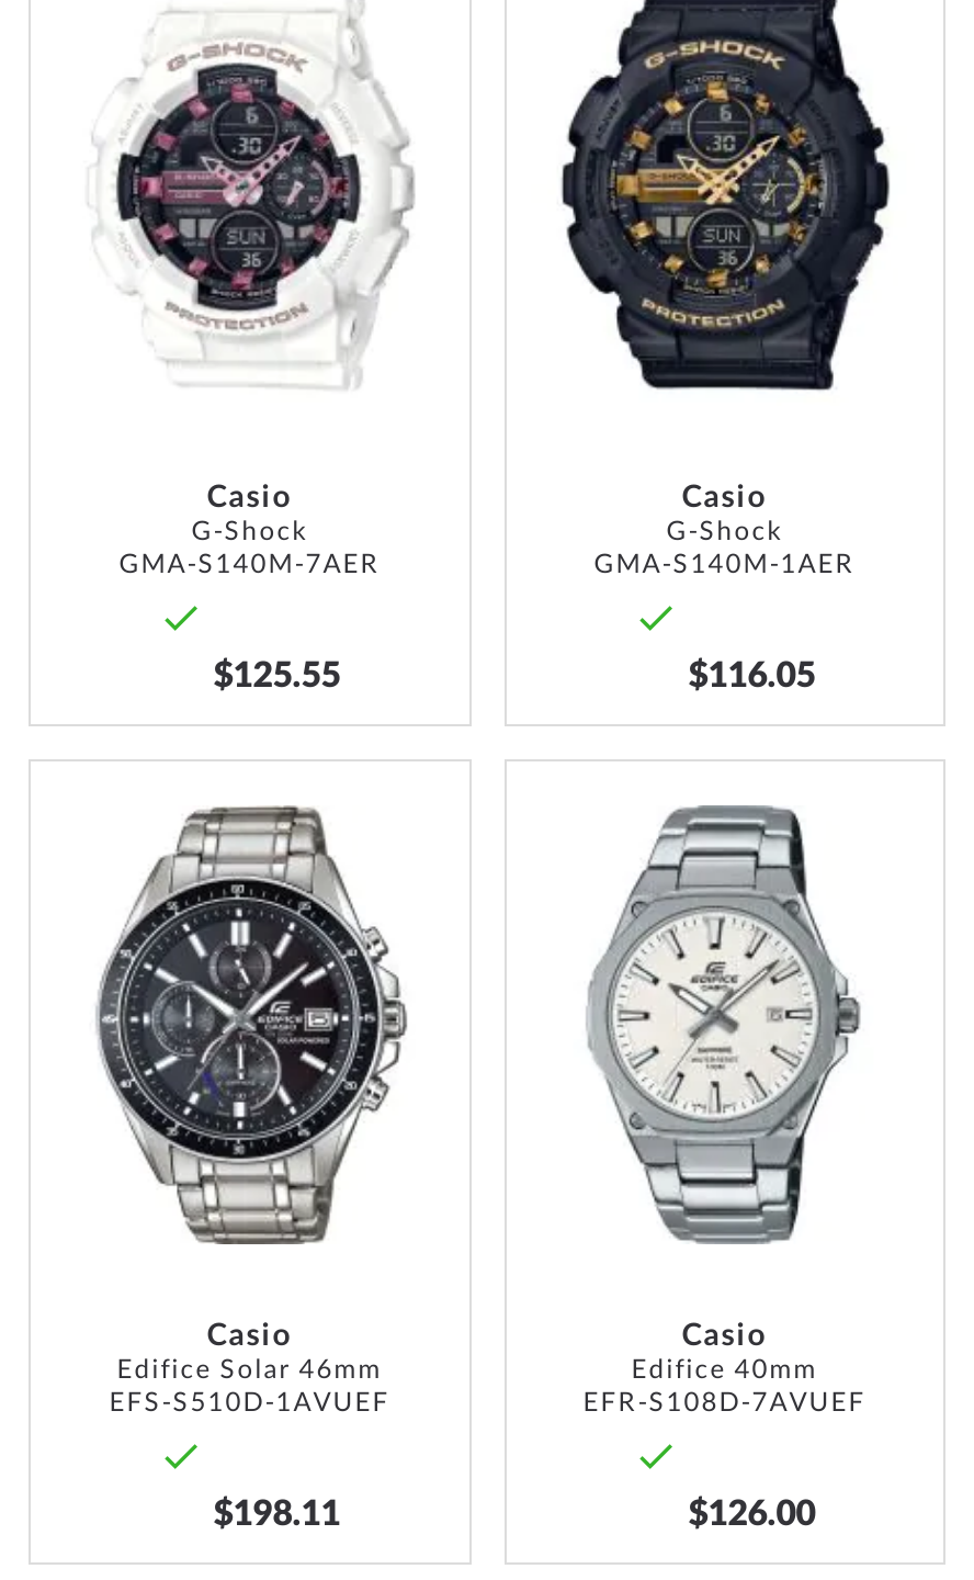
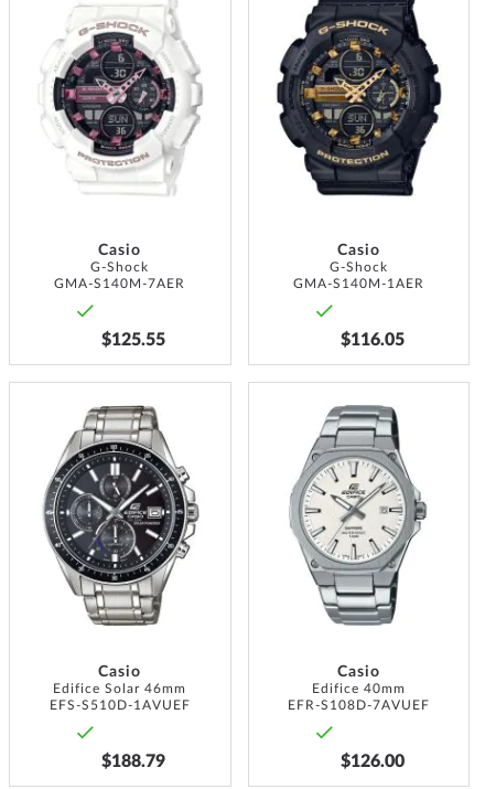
[213,1496,340,1531] $198.11 -> [102,752,166,770] $188.79

